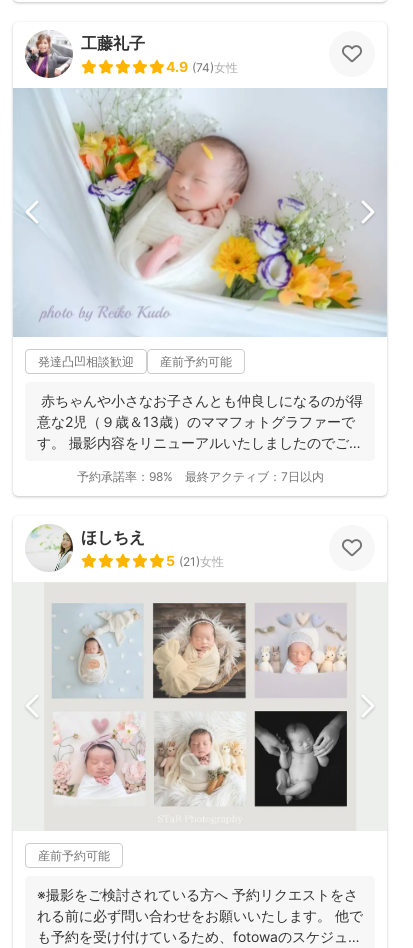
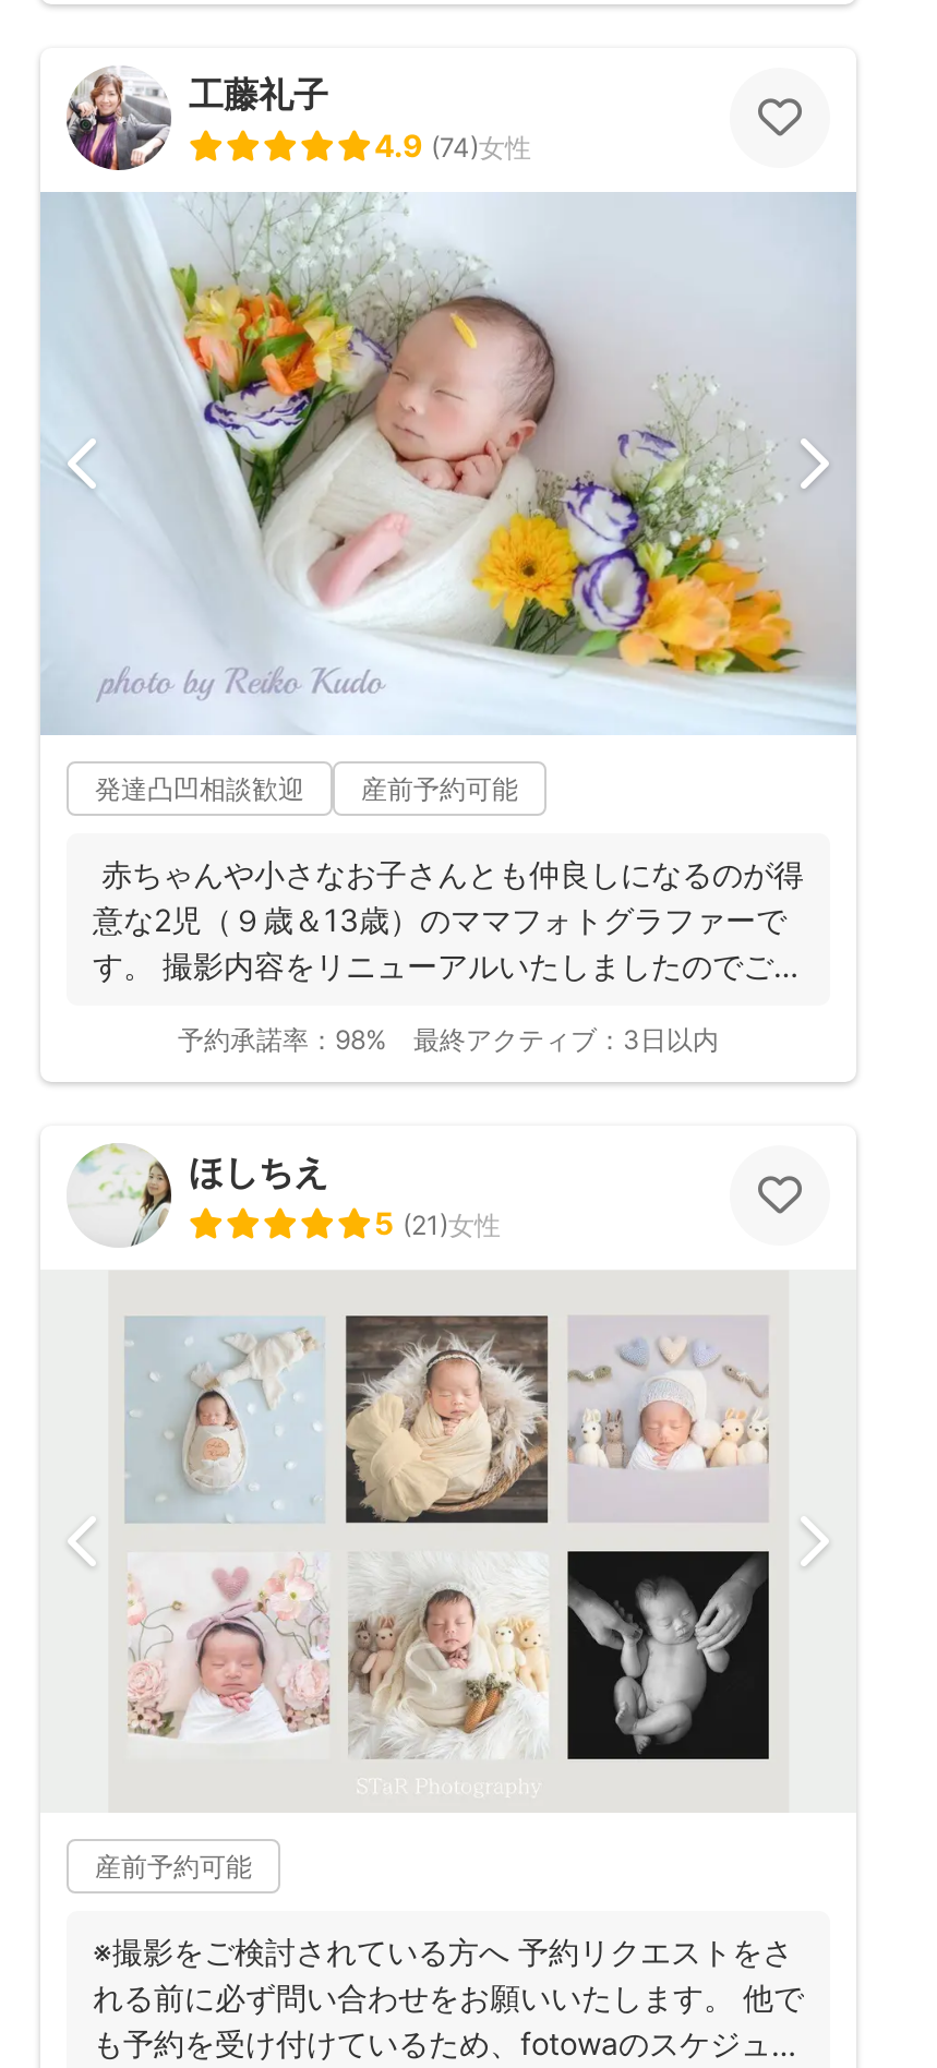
[184,469,323,484] 最終アクティブ：7日以内 -> [413,1023,719,1056] 最終アクティブ：3日以内

